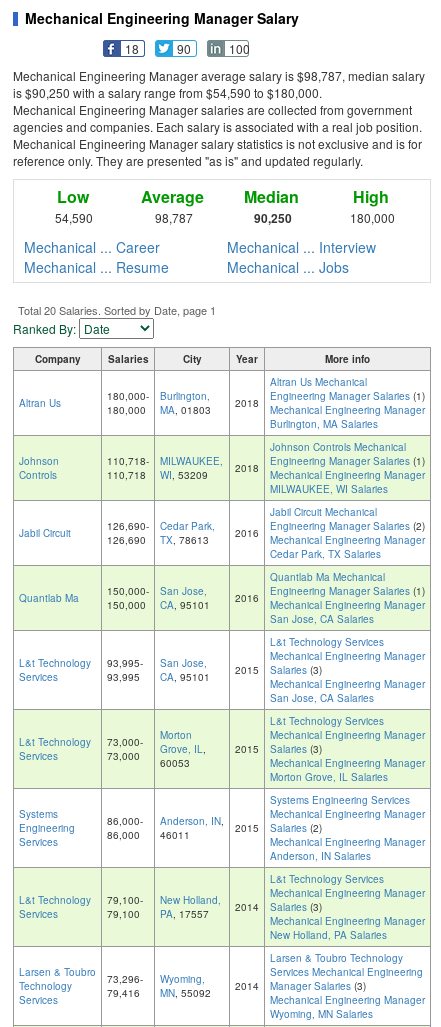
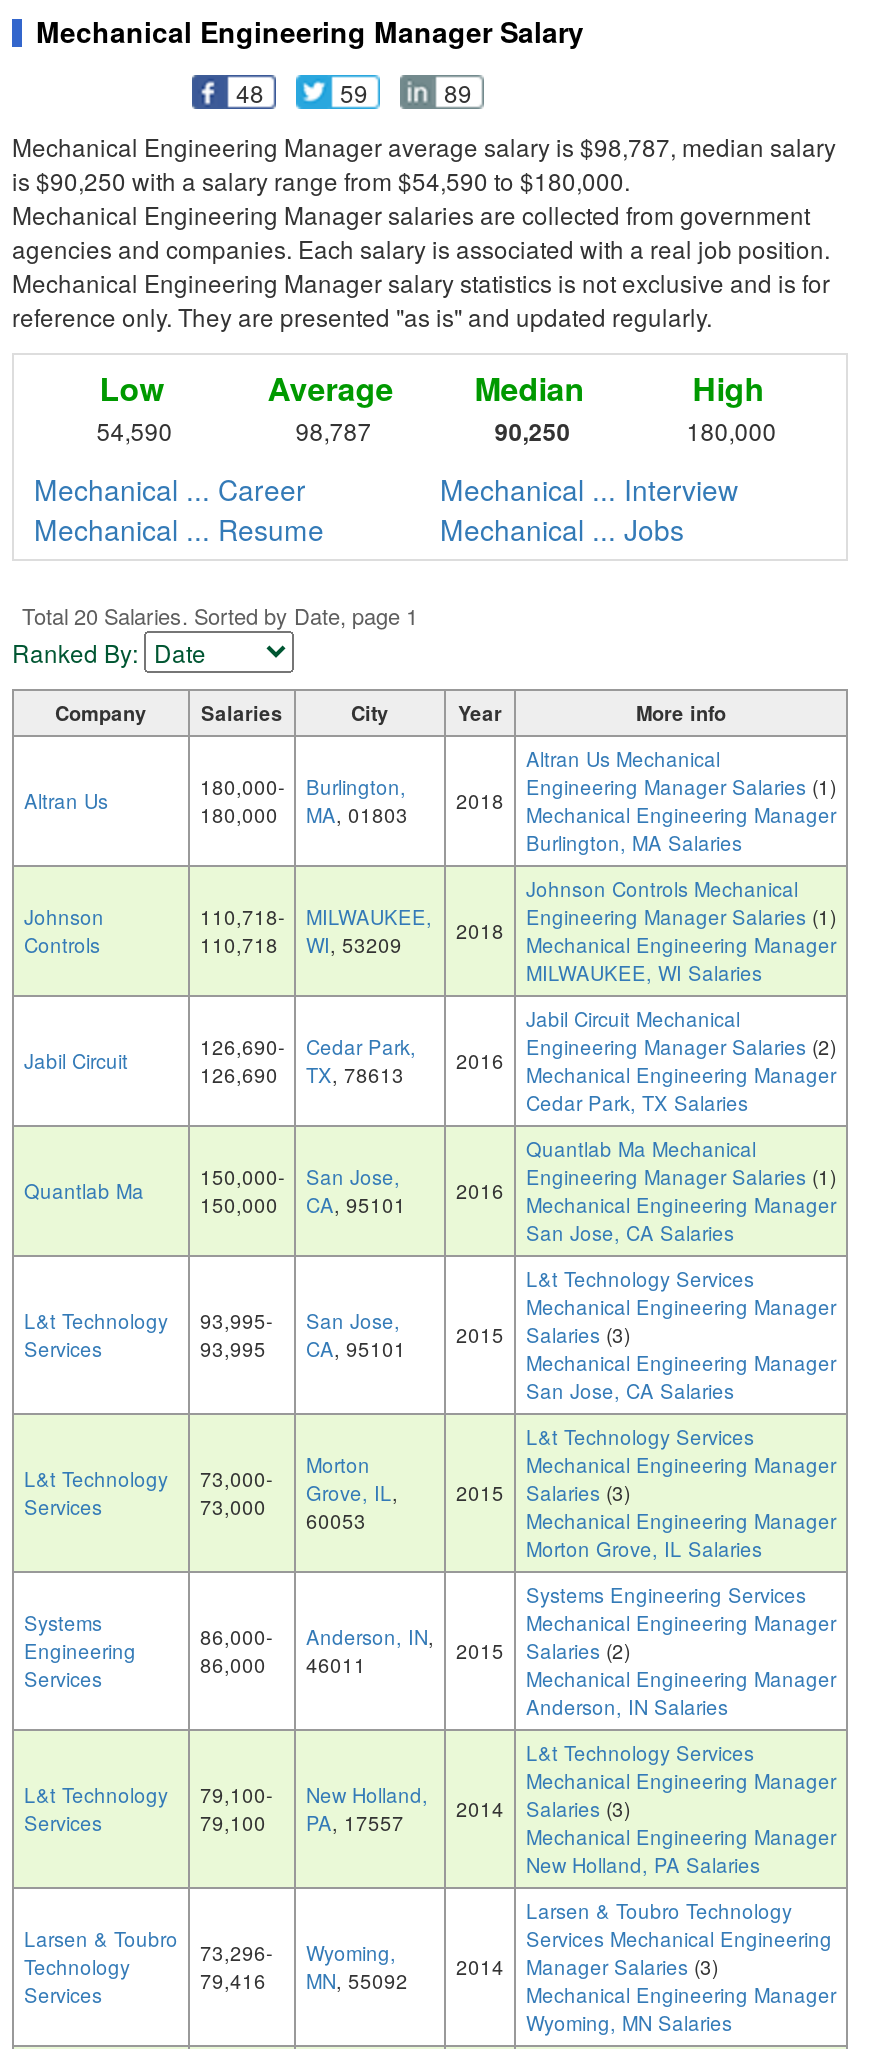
[125,40,139,57] 18 -> [236,76,264,110] 48
[177,40,191,57] 90 -> [340,76,368,110] 59
[229,40,250,57] 100 -> [444,76,472,110] 89

